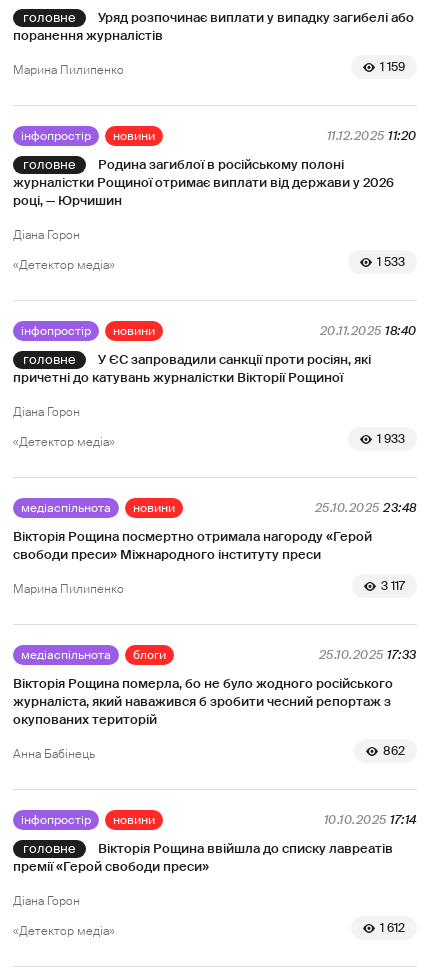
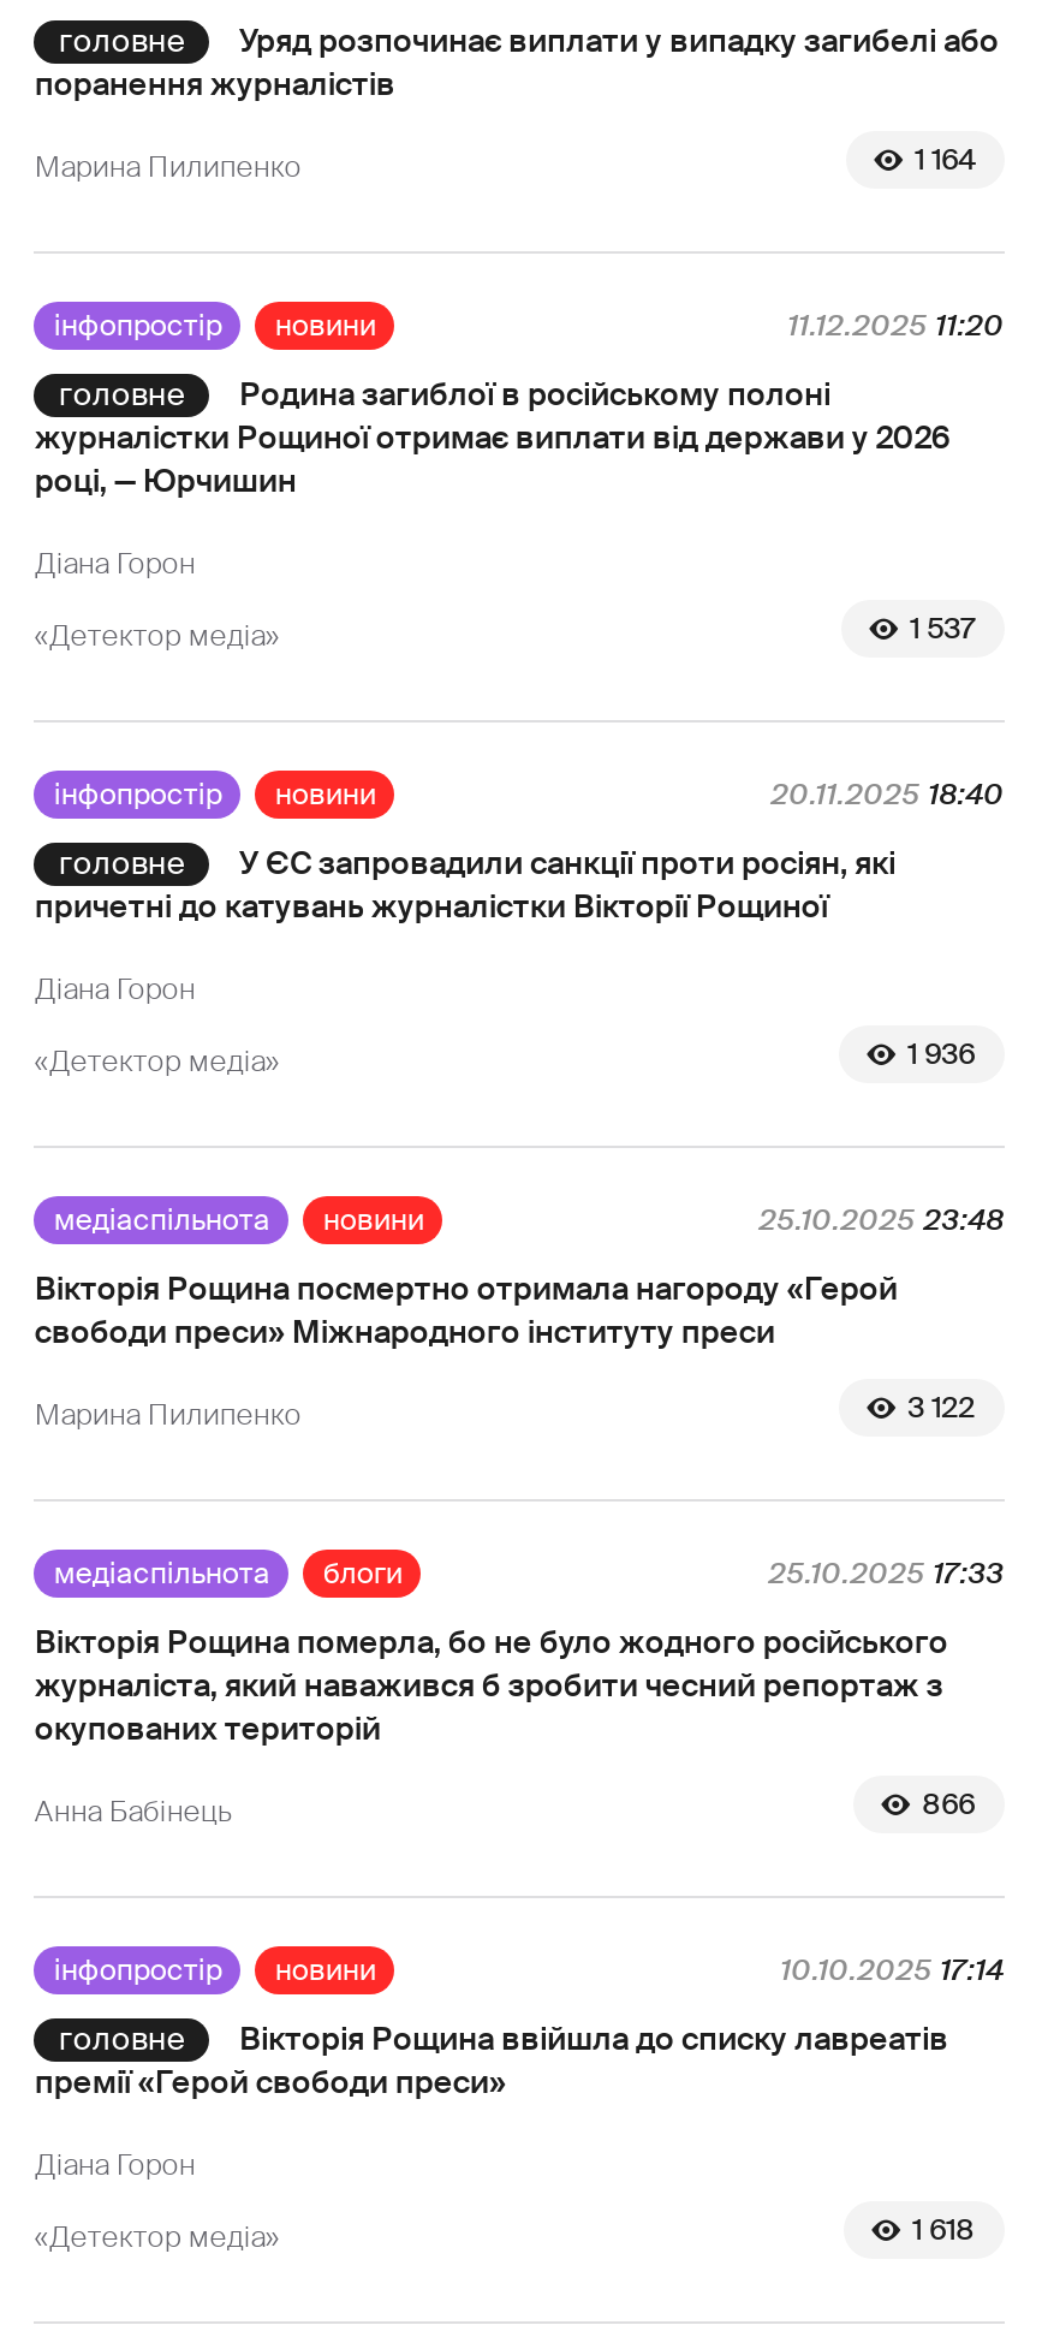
[380,59,405,75] 1 159 -> [915,142,975,180] 1 164
[377,254,405,270] 1 533 -> [910,610,975,649] 1 537
[377,431,405,447] 1 933 -> [908,1036,975,1074] 1 936
[381,578,405,594] 3 117 -> [908,1389,975,1428] 3 122
[383,743,405,759] 862 -> [922,1786,975,1825] 866
[380,920,405,936] 1 612 -> [912,2212,975,2250] 1 618

